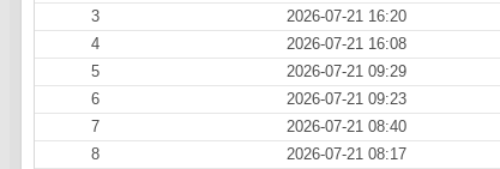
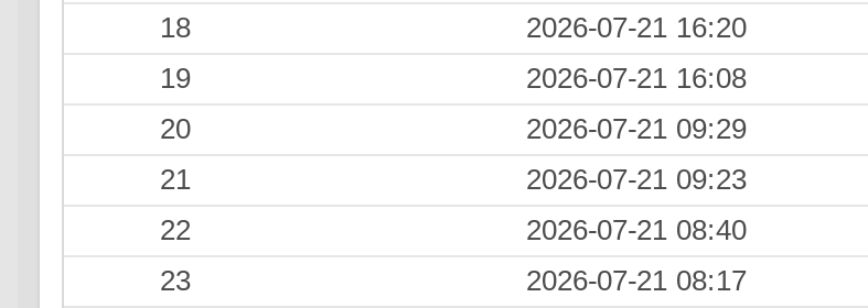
[91,7,100,25] 3 -> [160,11,191,44] 18
[91,35,100,53] 4 -> [160,62,191,95] 19
[91,62,100,80] 5 -> [160,112,191,145] 20
[91,90,100,108] 6 -> [160,163,191,196] 21
[91,117,100,135] 7 -> [160,213,191,246] 22
[91,145,100,163] 8 -> [160,264,191,297] 23

